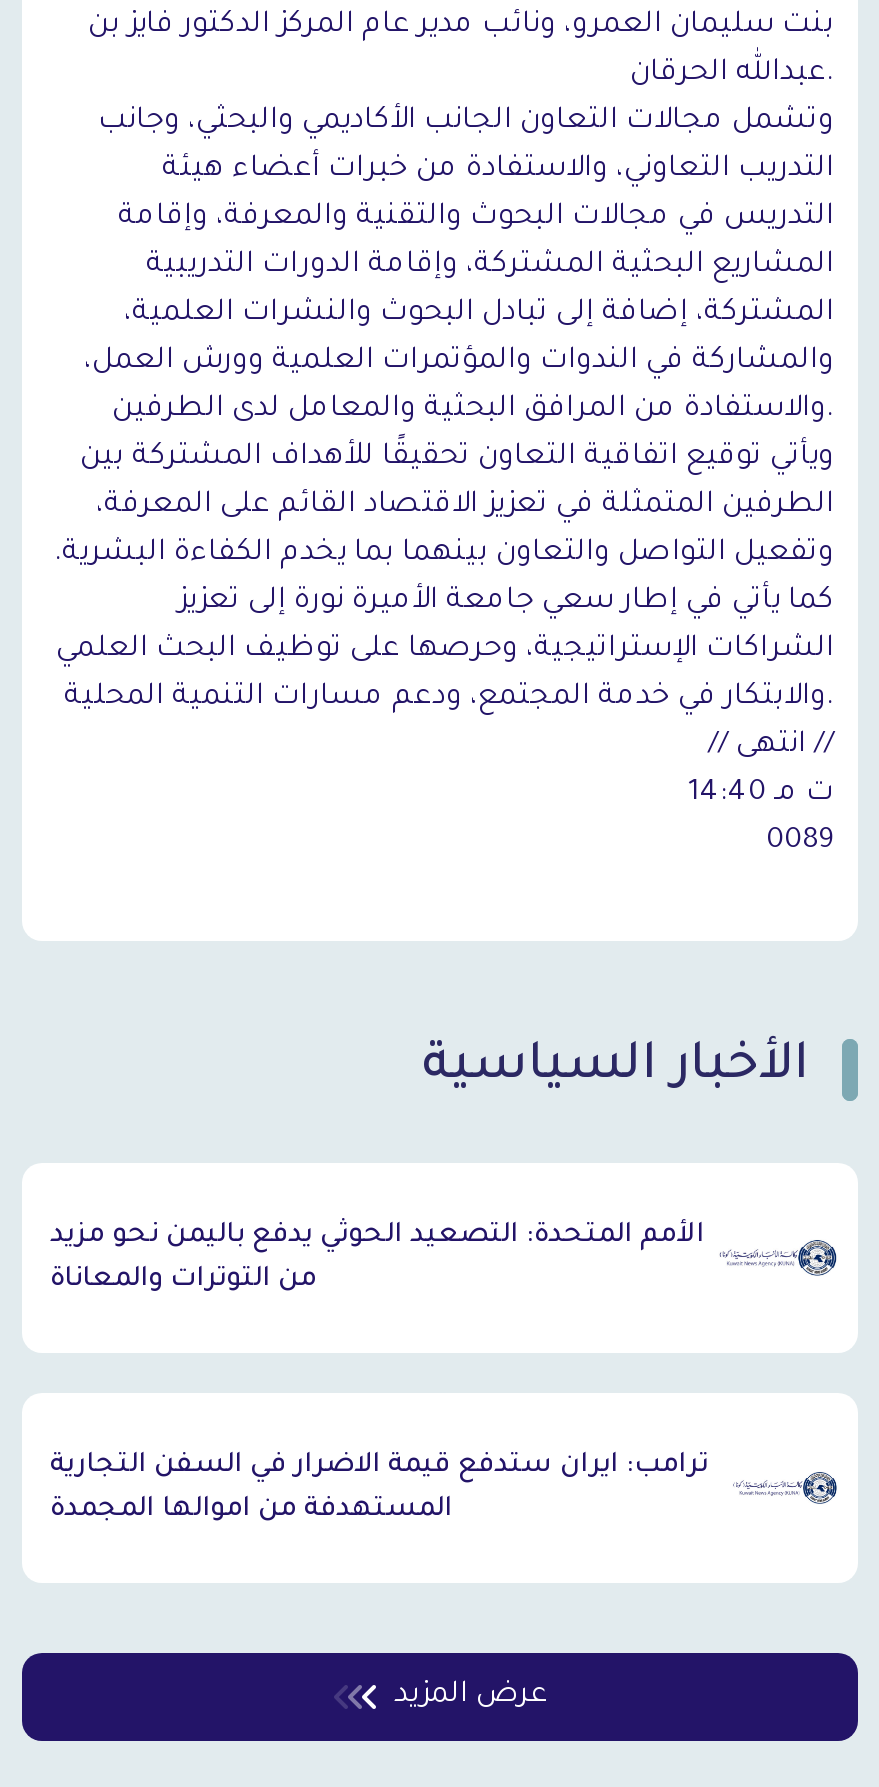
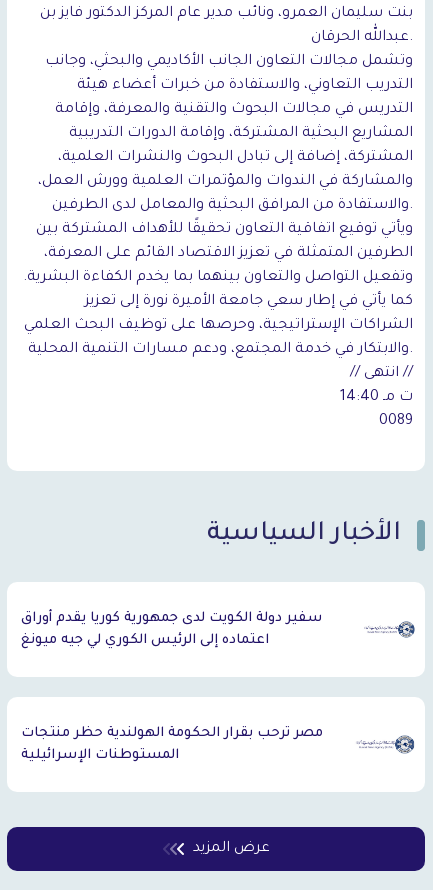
[50,1220,704,1250] الأمم المتحدة: التصعيد الحوثي يدفع باليمن نحو مزيد -> [21,610,322,625] سفير دولة الكويت لدى جمهورية كوريا يقدم أوراق
[50,1264,316,1294] من التوترات والمعاناة -> [21,632,269,647] اعتماده إلى الرئيس الكوري لي جيه ميونغ
[50,1450,708,1480] ترامب: ايران ستدفع قيمة الاضرار في السفن التجارية -> [21,725,323,740] مصر ترحب بقرار الحكومة الهولندية حظر منتجات
[50,1494,452,1524] المستهدفة من اموالها المجمدة -> [21,747,179,762] المستوطنات الإسرائيلية

